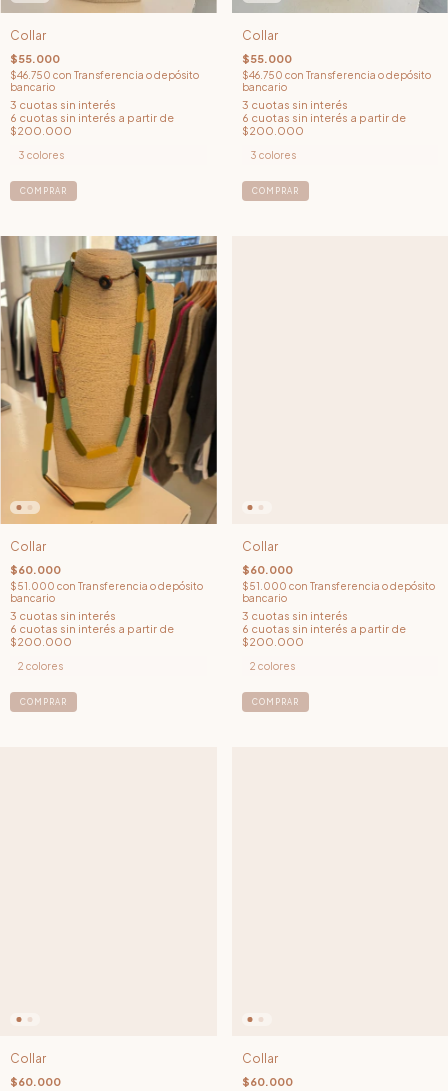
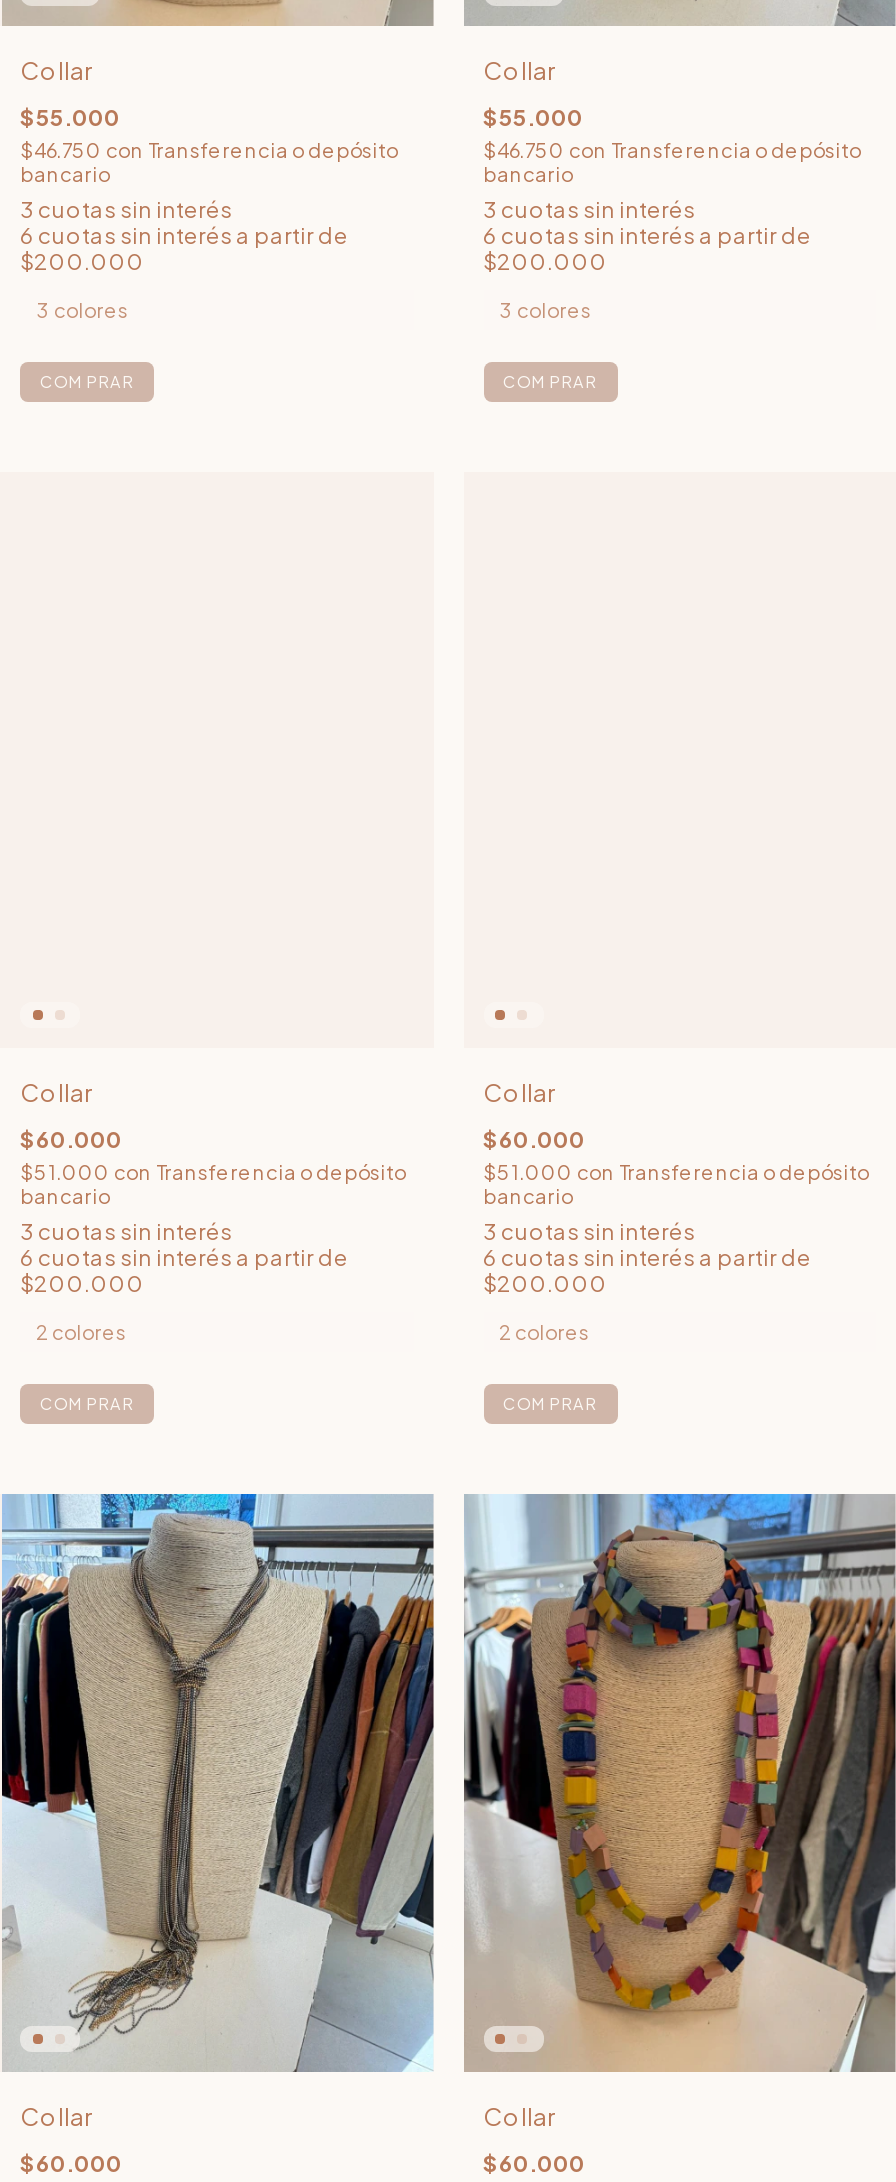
[3,235,218,525] [image] -> none
none -> [6,1492,436,2074] [image]
none -> [462,1492,890,2074] [image]

